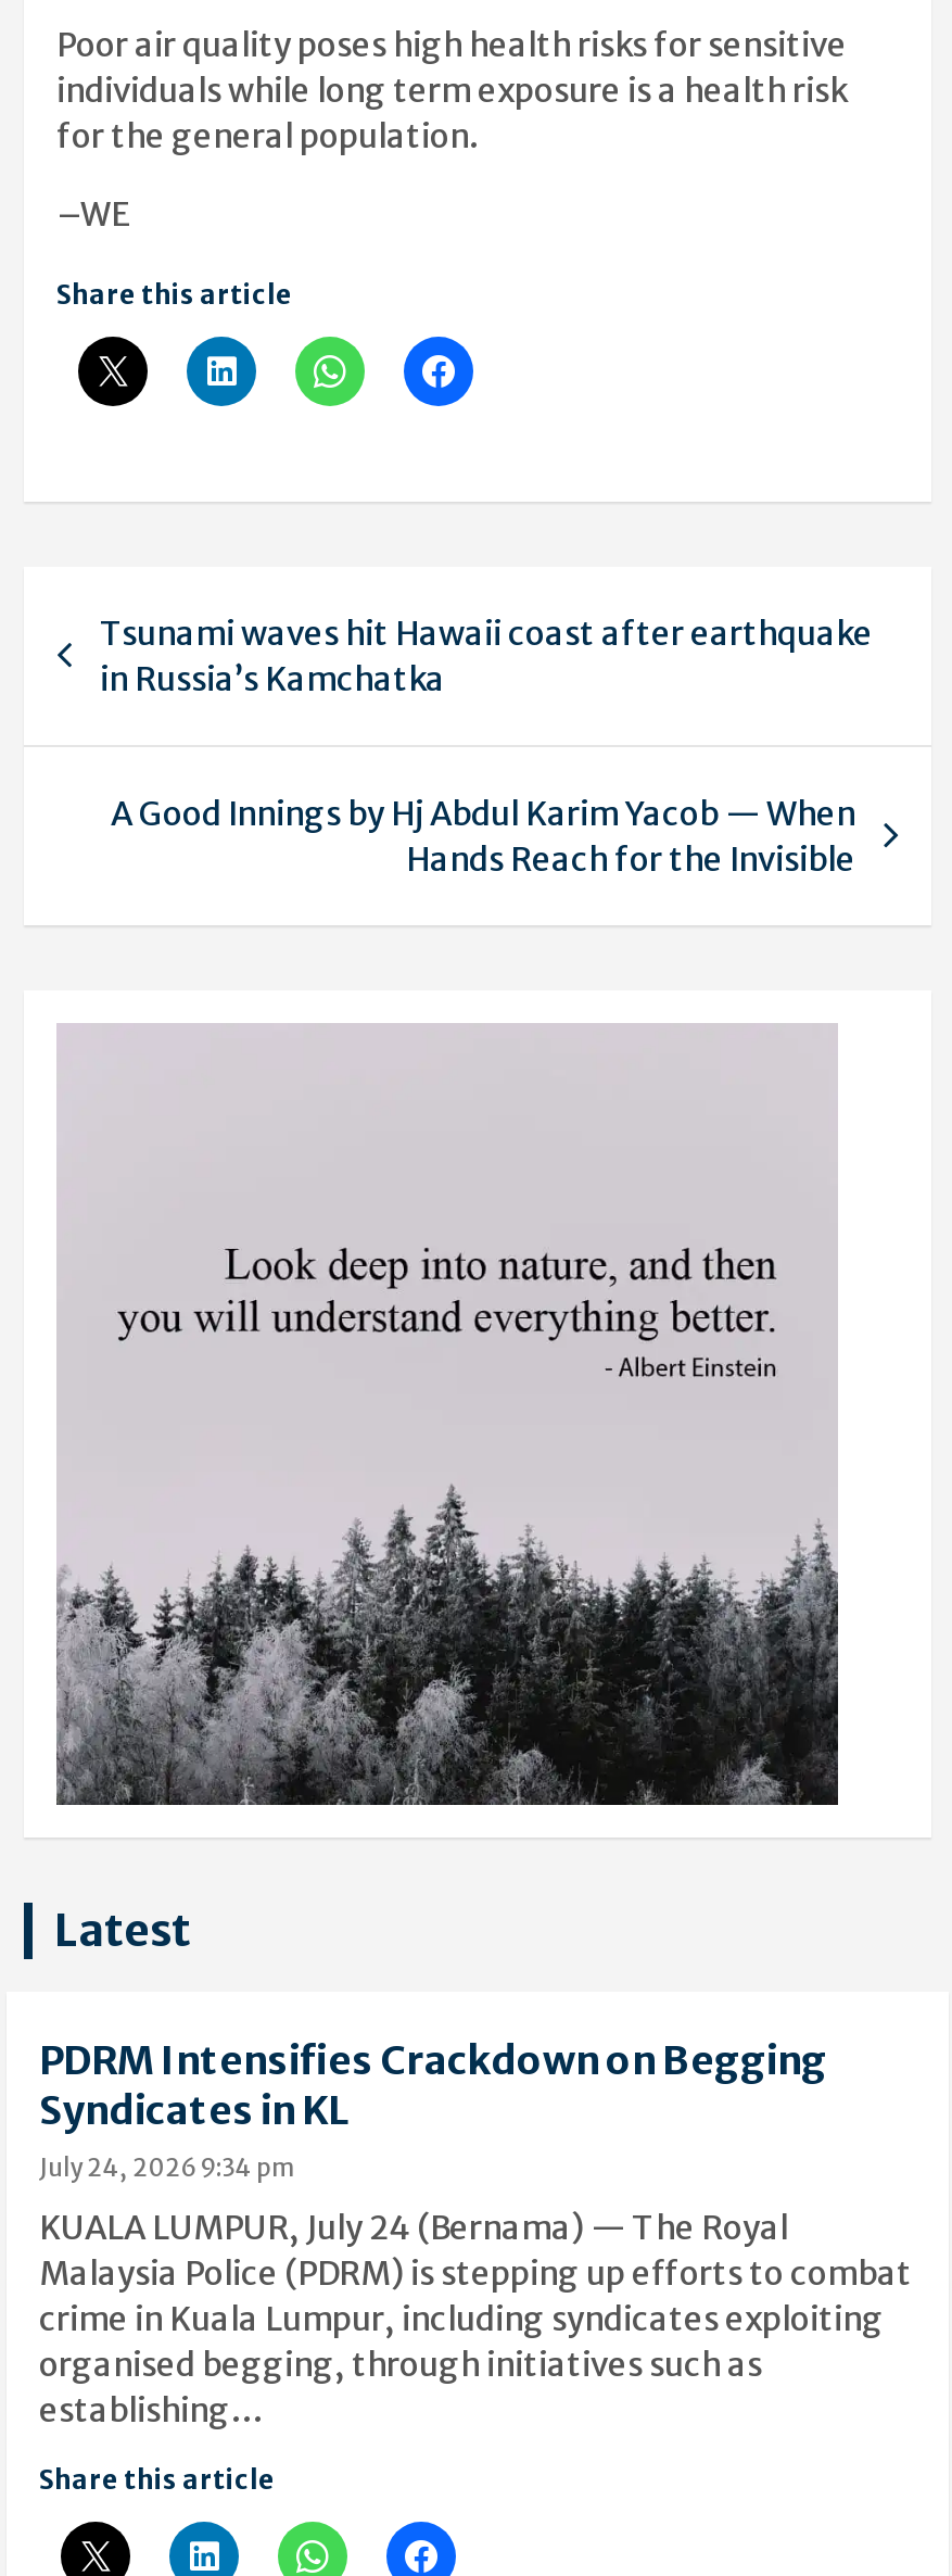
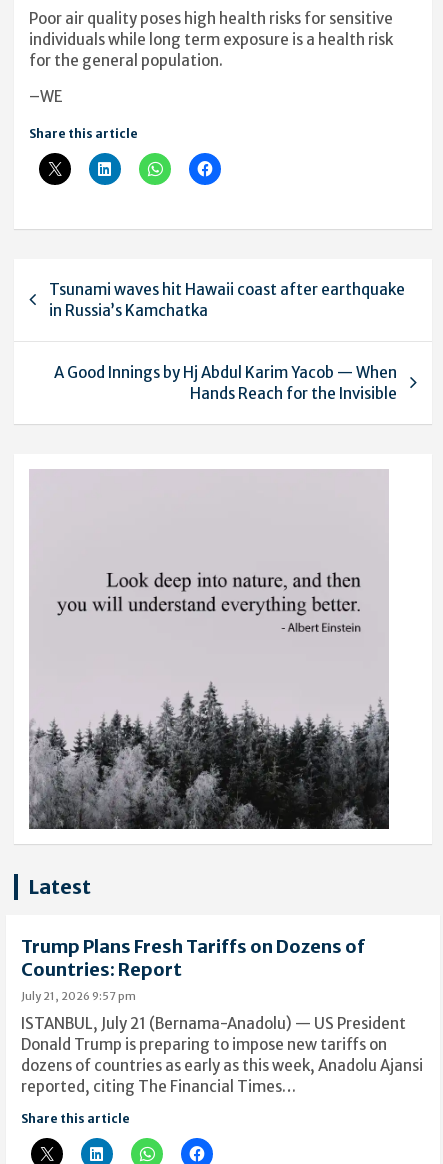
[39,2034,827,2182] PDRM Intensifies Crackdown on Begging | Syndicates in KL | July 24, 2026 9:34 pm -> [21,935,365,1003] Trump Plans Fresh Tariffs on Dozens of | Countries: Report | July 21, 2026 9:57 pm
[39,2205,912,2429] KUALA LUMPUR, July 24 (Bernama) — The Royal | Malaysia Police (PDRM) is stepping up efforts to combat | crime in Kuala Lumpur, including syndicates exploiting | organised begging, through initiatives such as | establishing… -> [21,1014,423,1096] ISTANBUL, July 21 (Bernama-Anadolu) — US President | Donald Trump is preparing to impose new tariffs on | dozens of countries as early as this week, Anadolu Ajansi | reported, citing The Financial Times…

